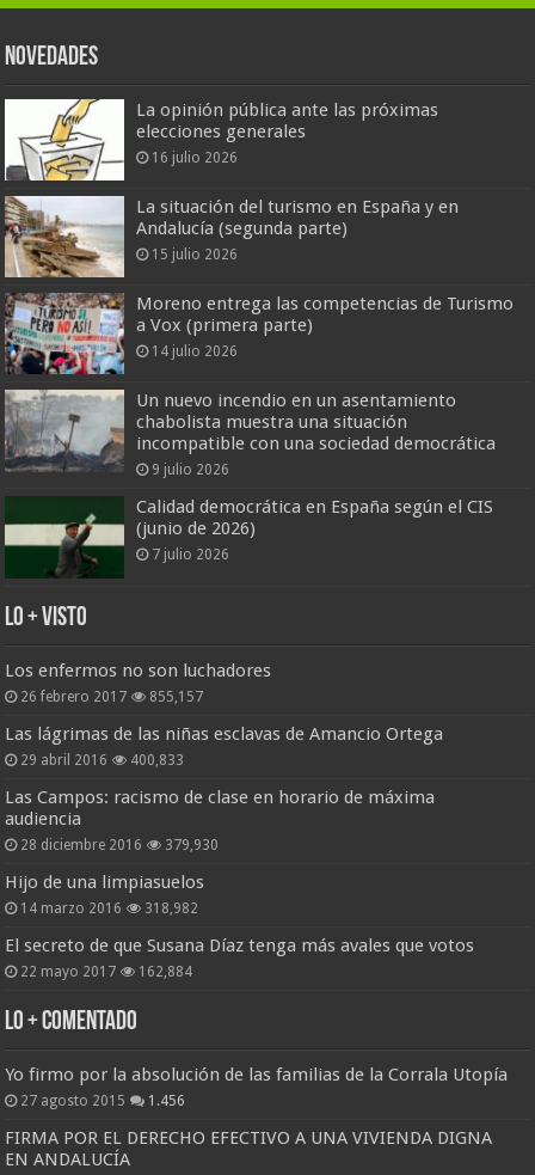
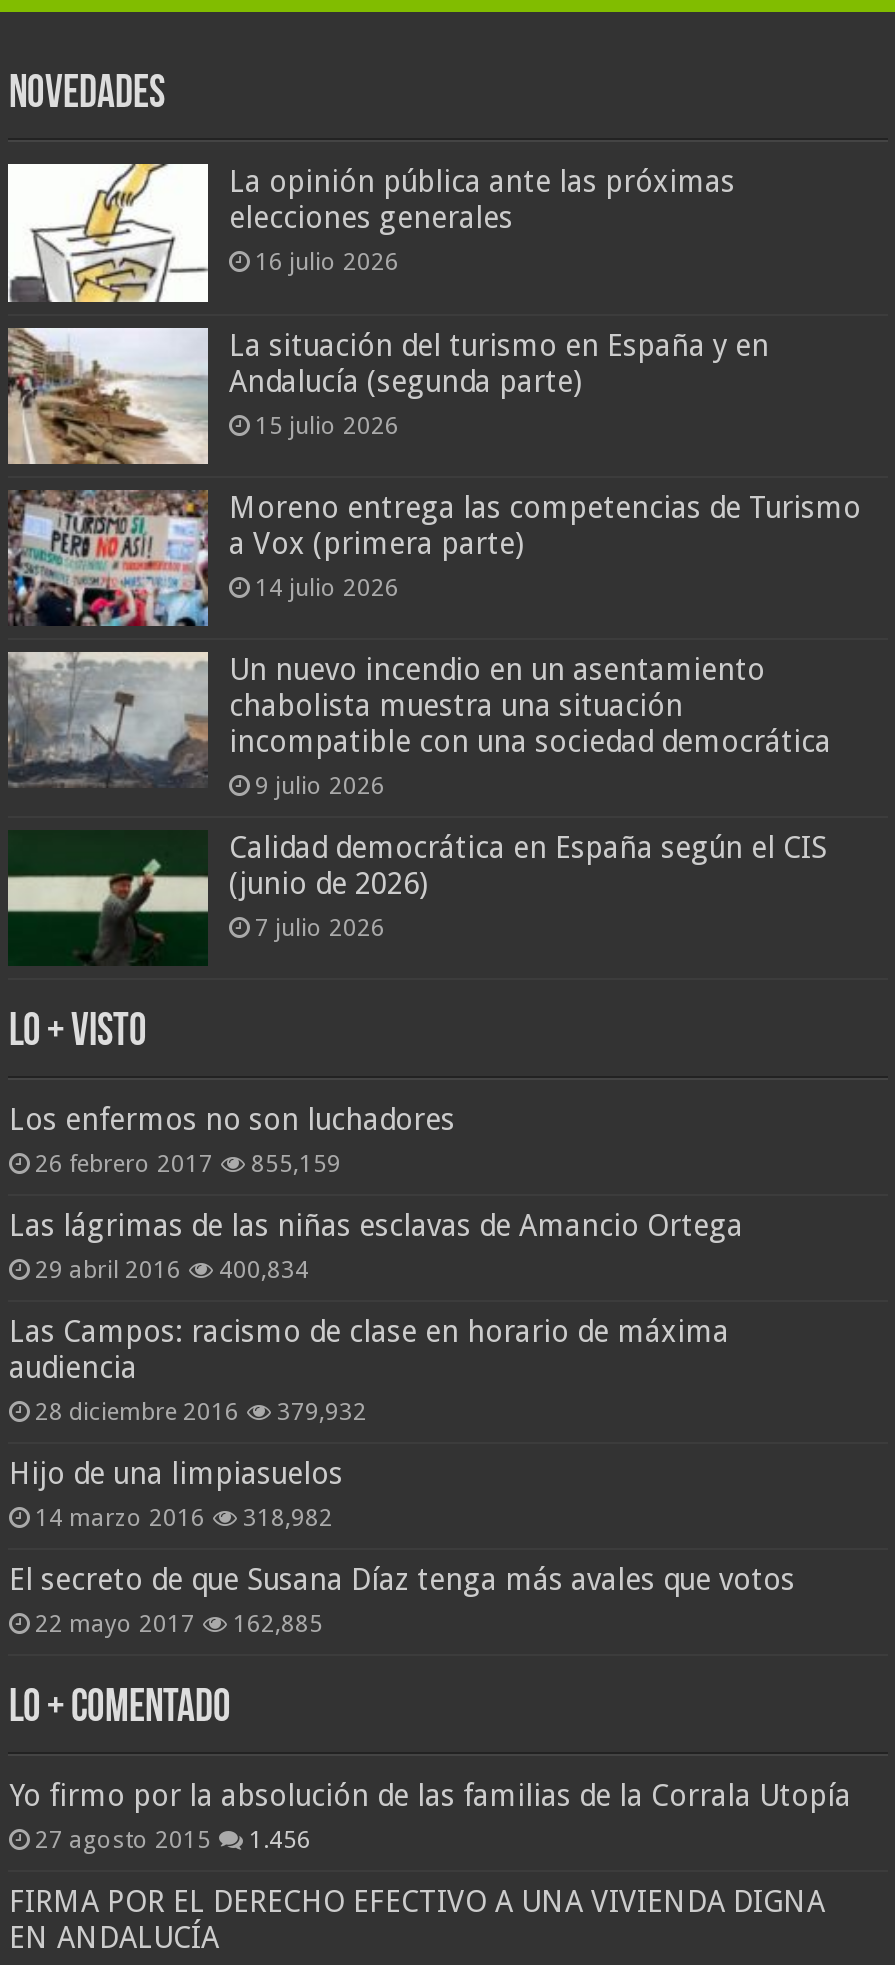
[21,688,204,705] 26 febrero 2017 855,157 -> [35,1150,341,1178] 26 febrero 2017 855,159
[21,751,185,768] 29 abril 2016 400,833 -> [35,1256,309,1284] 29 abril 2016 400,834
[21,836,219,853] 28 diciembre 2016 379,930 -> [35,1398,367,1426] 28 diciembre 2016 379,932
[21,963,193,980] 22 mayo 2017 162,884 -> [35,1610,323,1638] 22 mayo 2017 162,885

